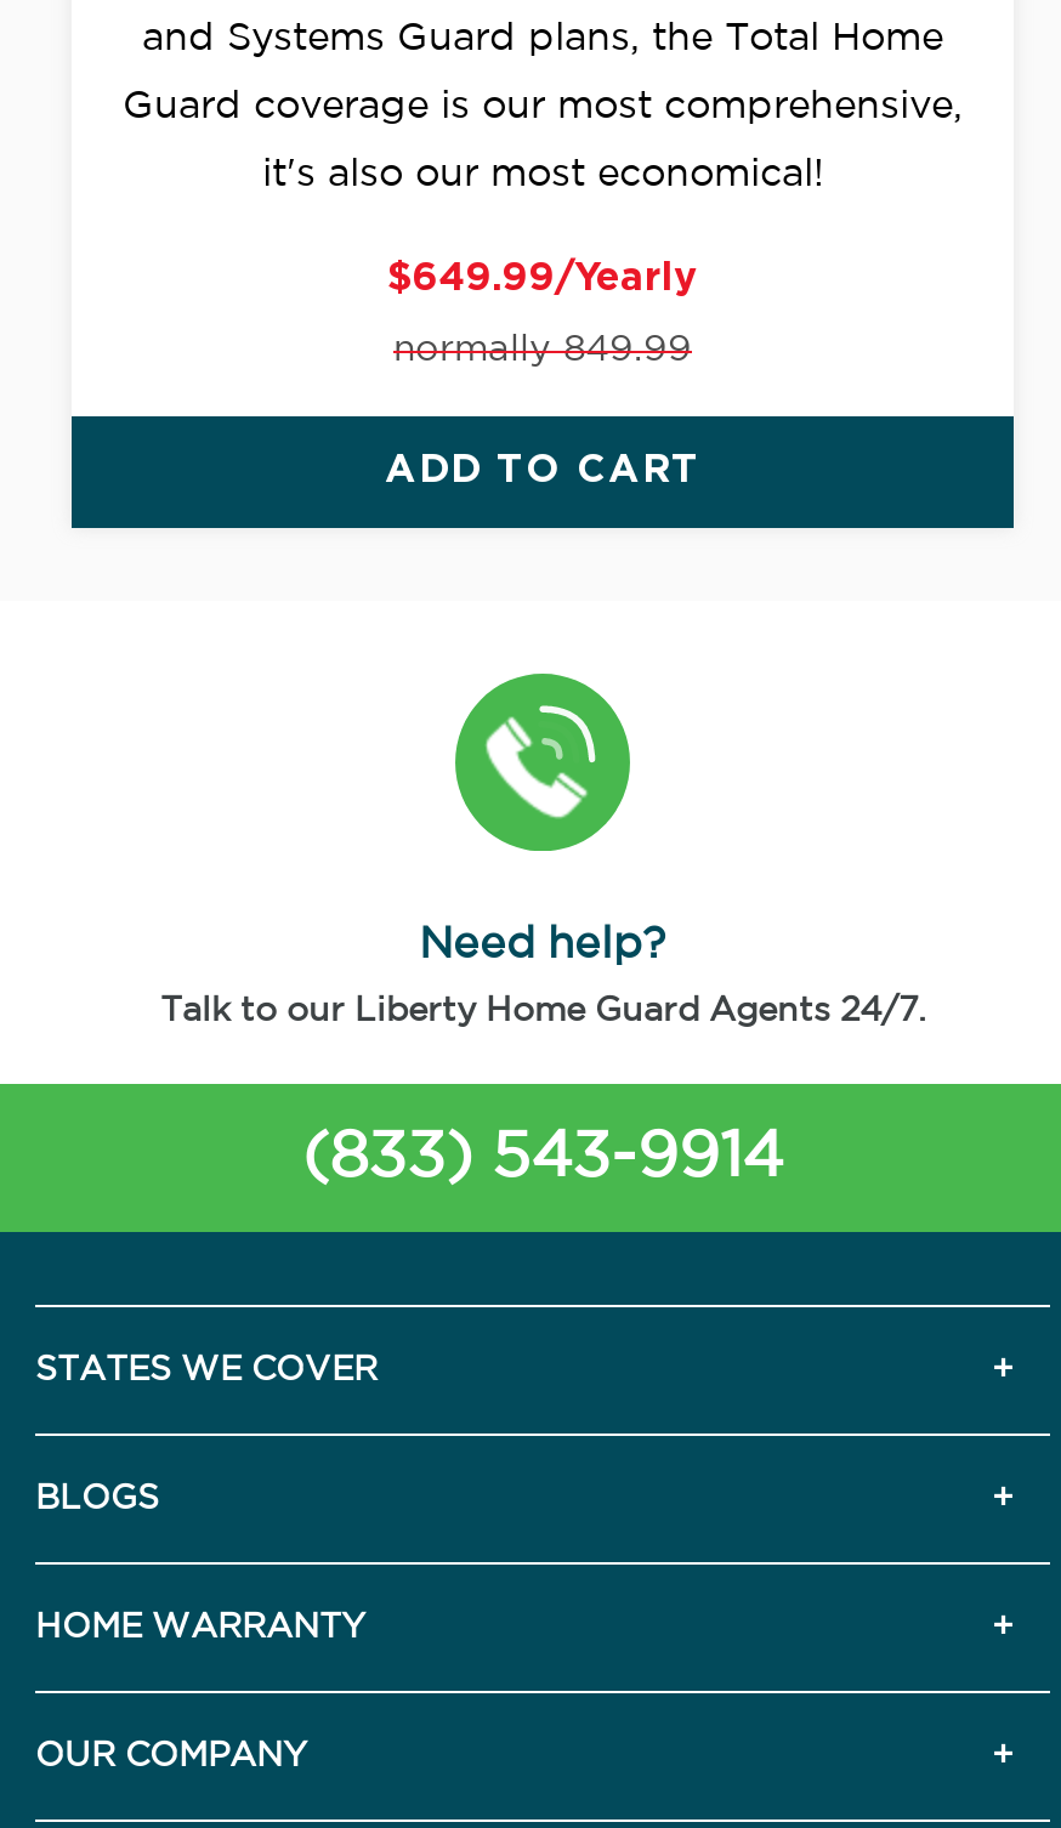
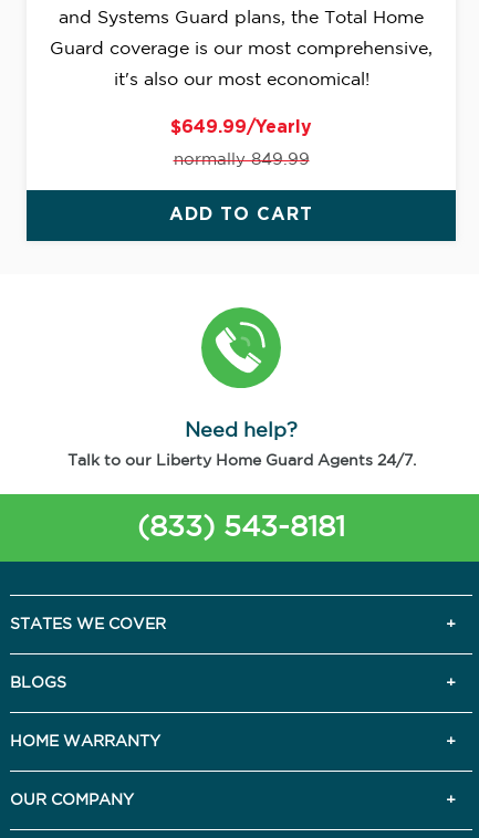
[302,1129,783,1185] (833) 543-9914 -> [137,515,345,540] (833) 543-8181

